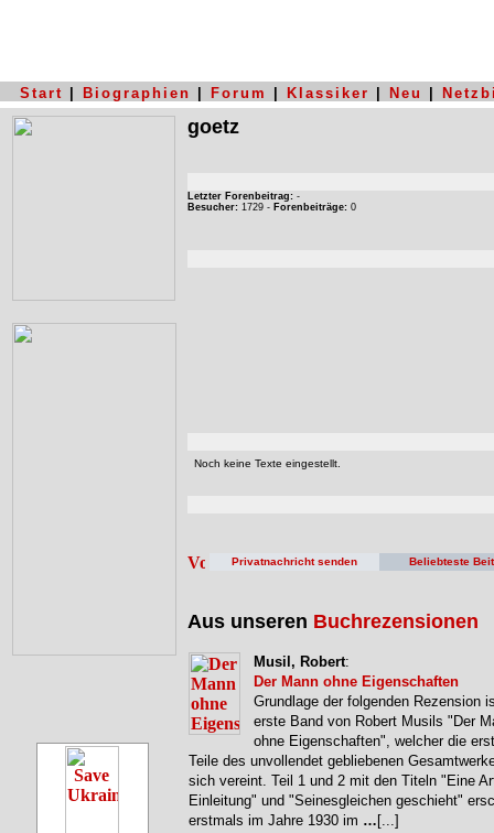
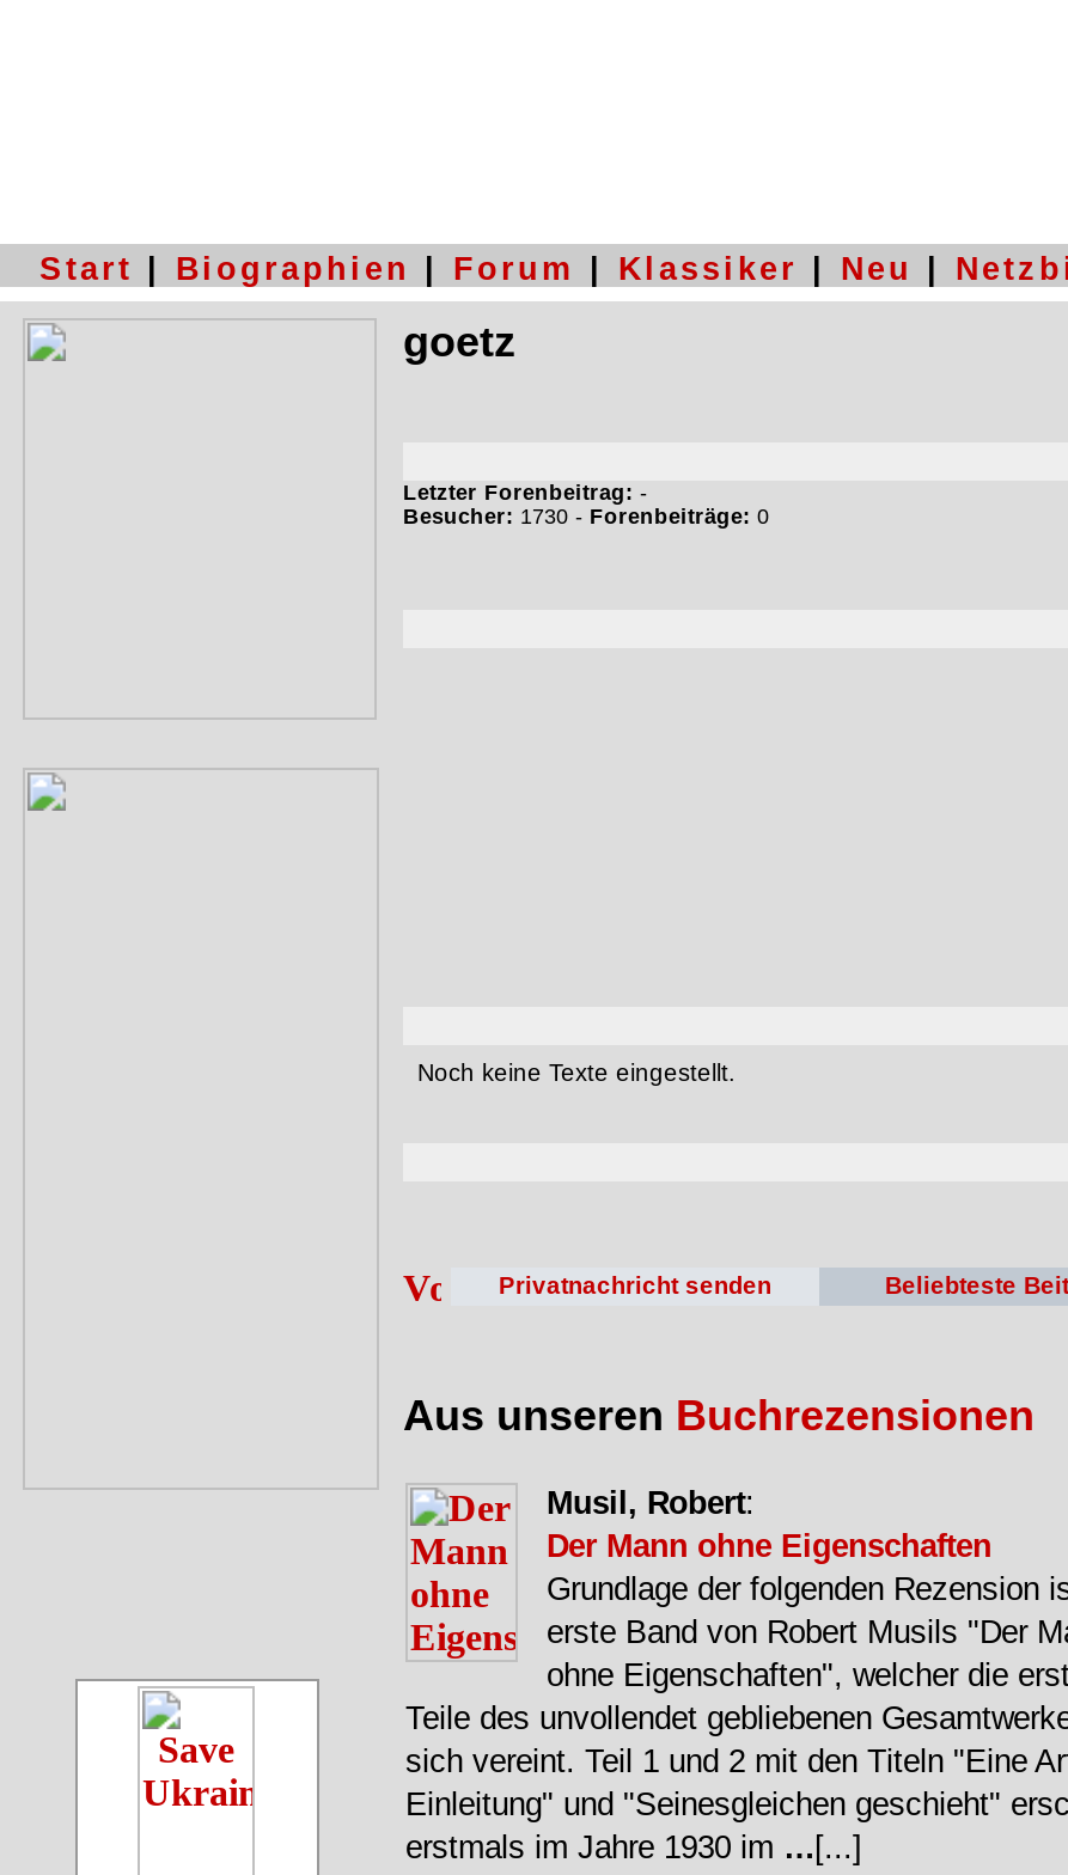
[187,202,356,213] Besucher: 1729 - Forenbeiträge: 0 -> [403,505,769,529] Besucher: 1730 - Forenbeiträge: 0

